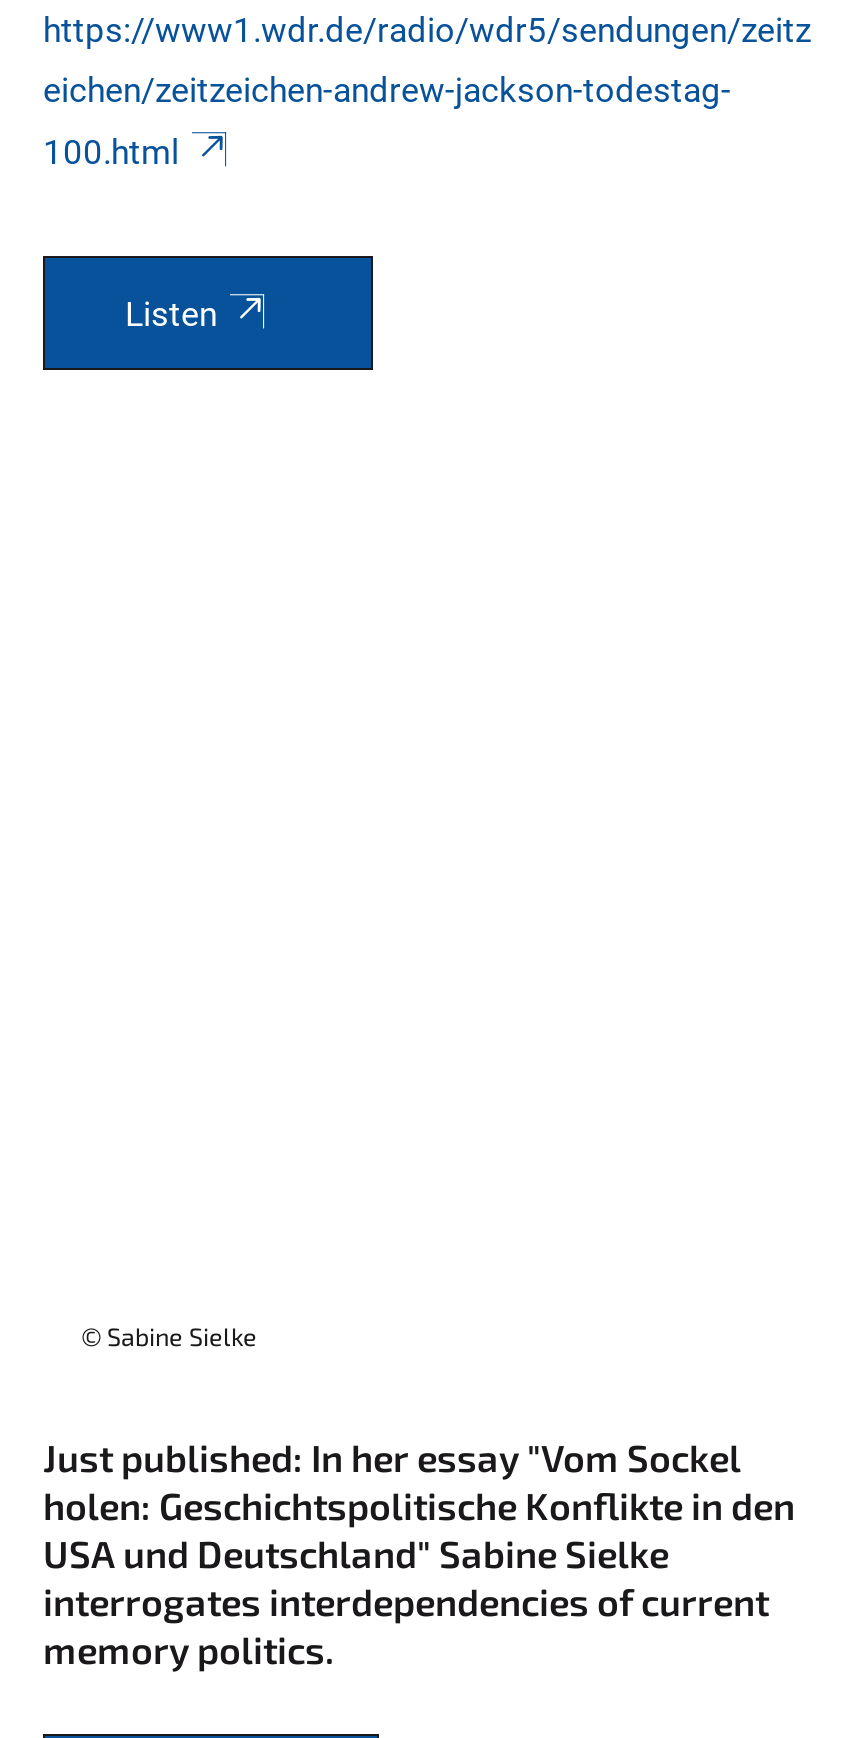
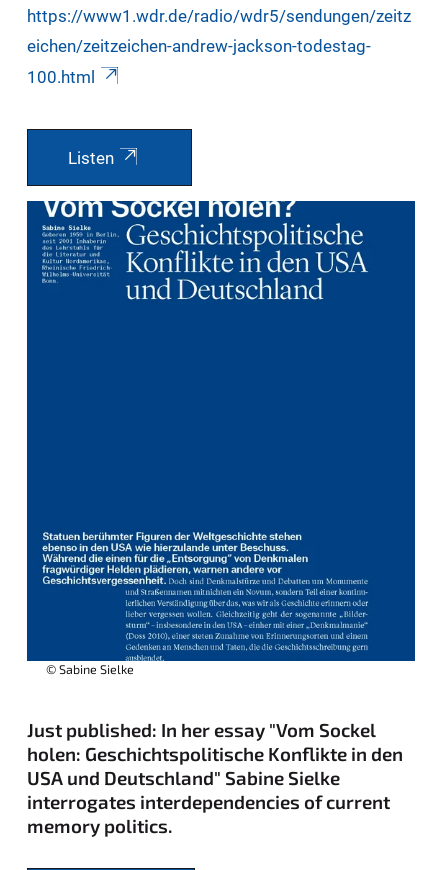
none -> [26,200,416,662] [image]

